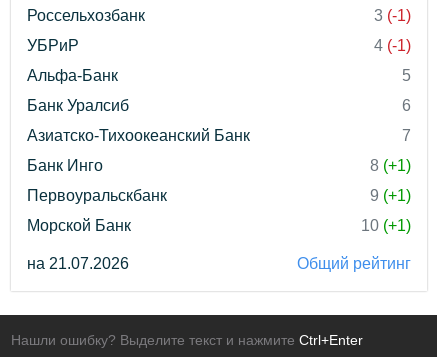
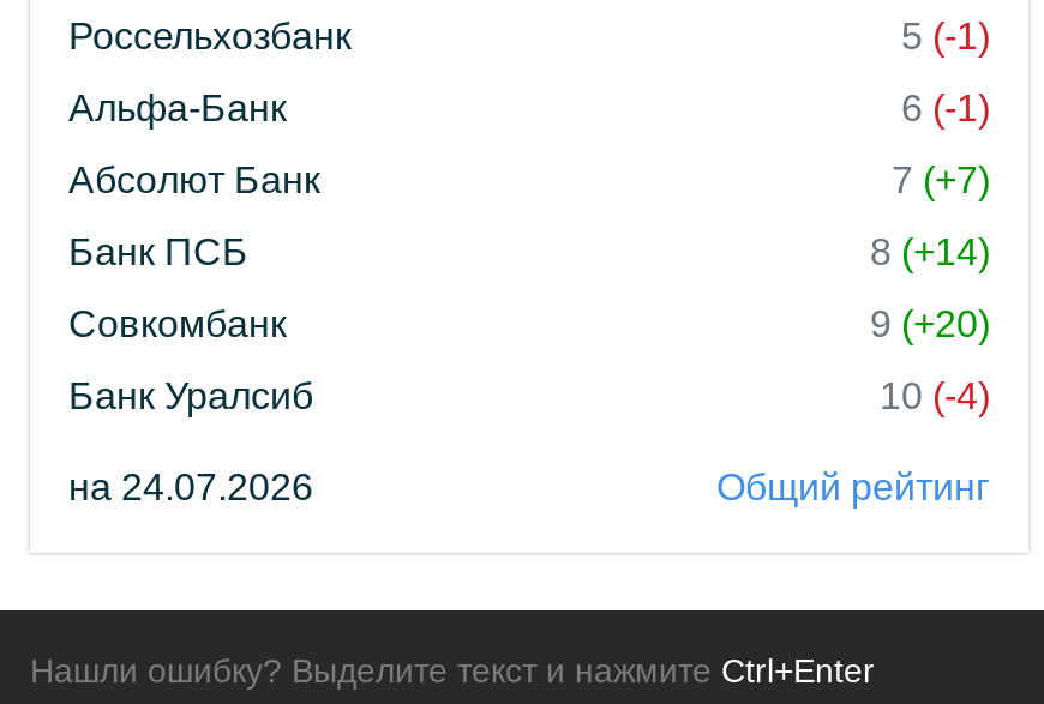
[27,7,411,54] 3 (-1) | УБРиР | 4 (-1) -> [901,16,990,56] 5 (-1)
[402,67,411,84] 5 -> [68,88,990,344] 6 (-1) | Абсолют Банк | 7 (+7) | Банк ПСБ | 8 (+14) | Совкомбанк | 9 (+20)
[27,97,411,272] 6 | Азиатско-Тихоокеанский Банк | 7 | Банк Инго | 8 (+1) | Первоуральскбанк | 9 (+1) | Морской Банк | 10 (+1) | на 21.07.2026 -> [68,375,990,507] 10 (-4) | на 24.07.2026
moved [27,97,129,114] -> [68,375,313,416]: Банк Уралсиб

